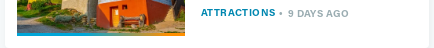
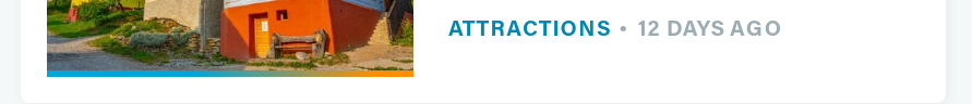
[201,5,350,20] ATTRACTIONS 9 DAYS AGO -> [448,11,783,42] ATTRACTIONS 12 DAYS AGO

